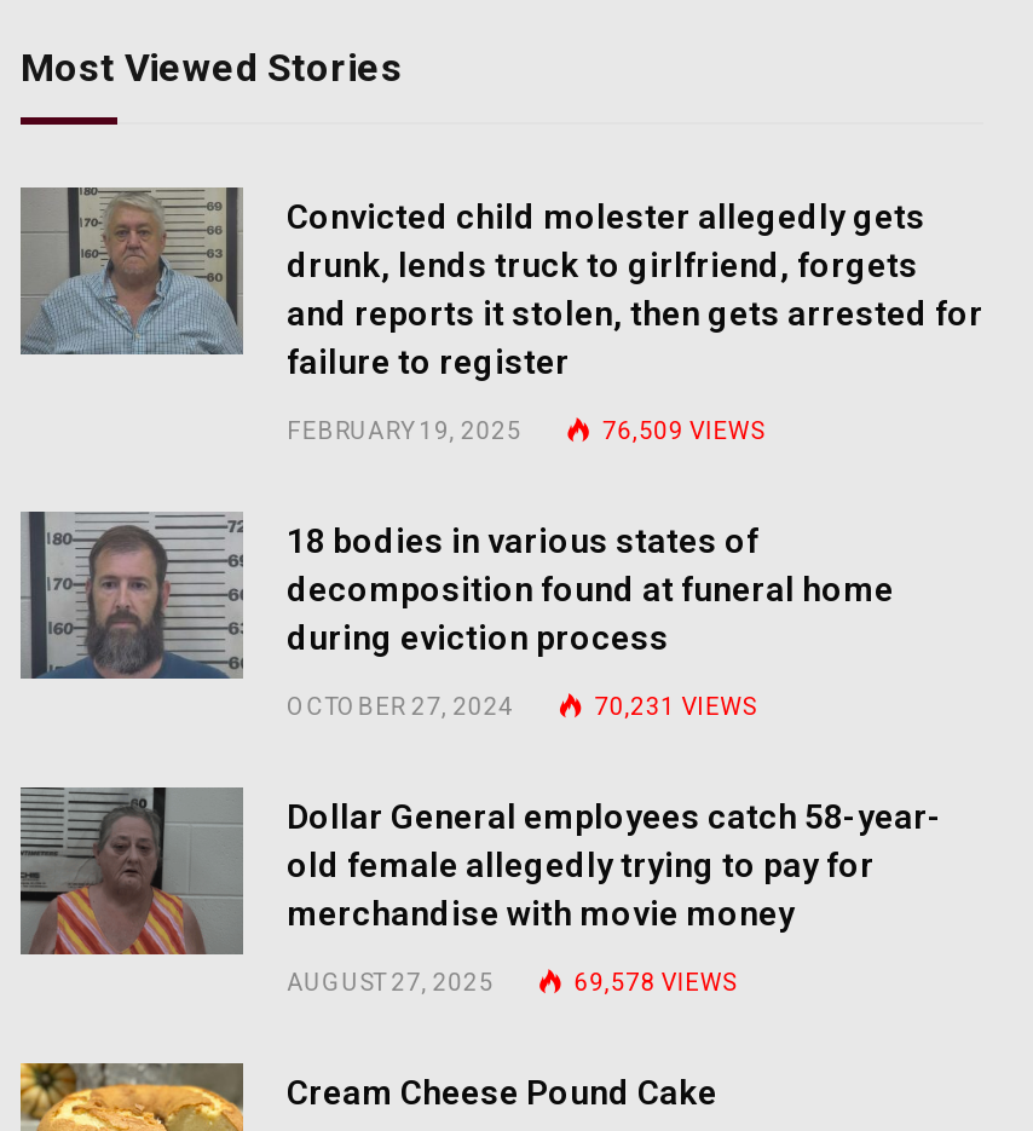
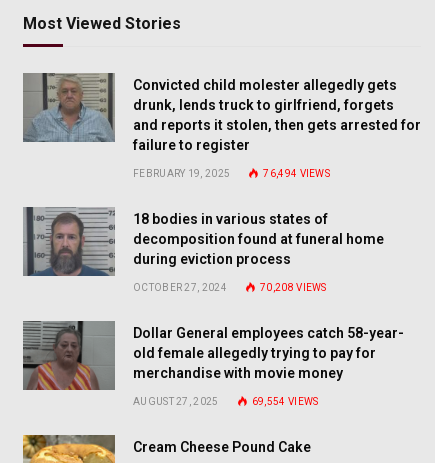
[602,417,763,444] 76,509 VIEWS -> [263,168,330,179] 76,494 VIEWS
[594,693,755,720] 70,231 VIEWS -> [260,282,327,293] 70,208 VIEWS
[574,969,735,996] 69,578 VIEWS -> [252,396,318,407] 69,554 VIEWS

